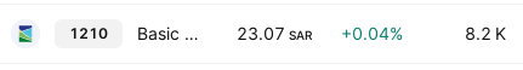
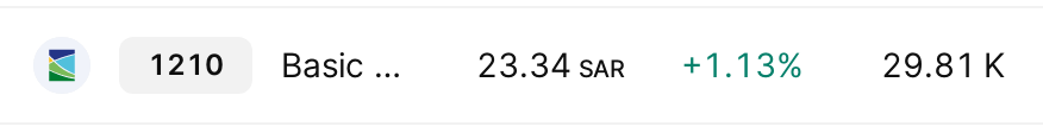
[237,23,312,43] 23.07 SAR -> [476,44,624,84] 23.34 SAR
[341,23,403,43] +0.04% -> [681,44,802,84] +1.13%
[465,23,506,43] 8.2 K -> [881,44,1005,84] 29.81 K

